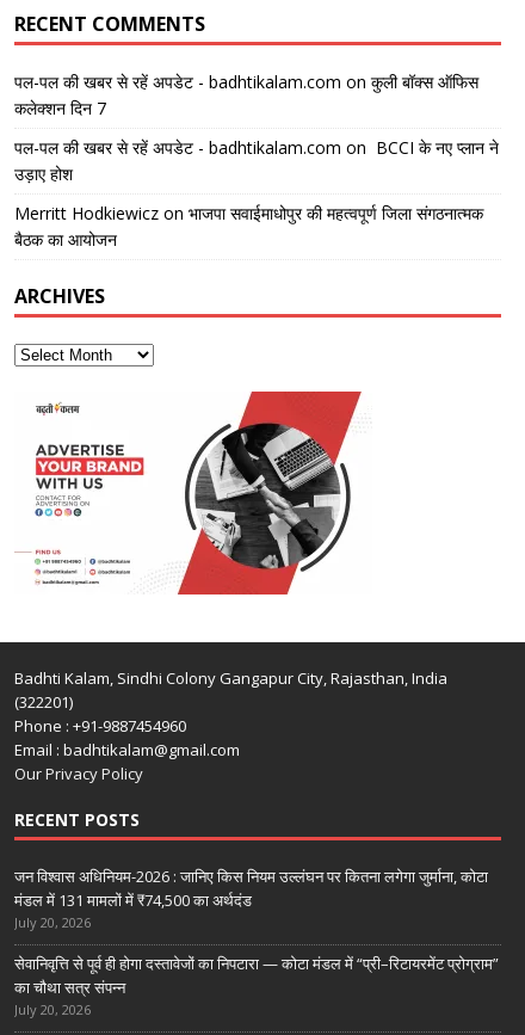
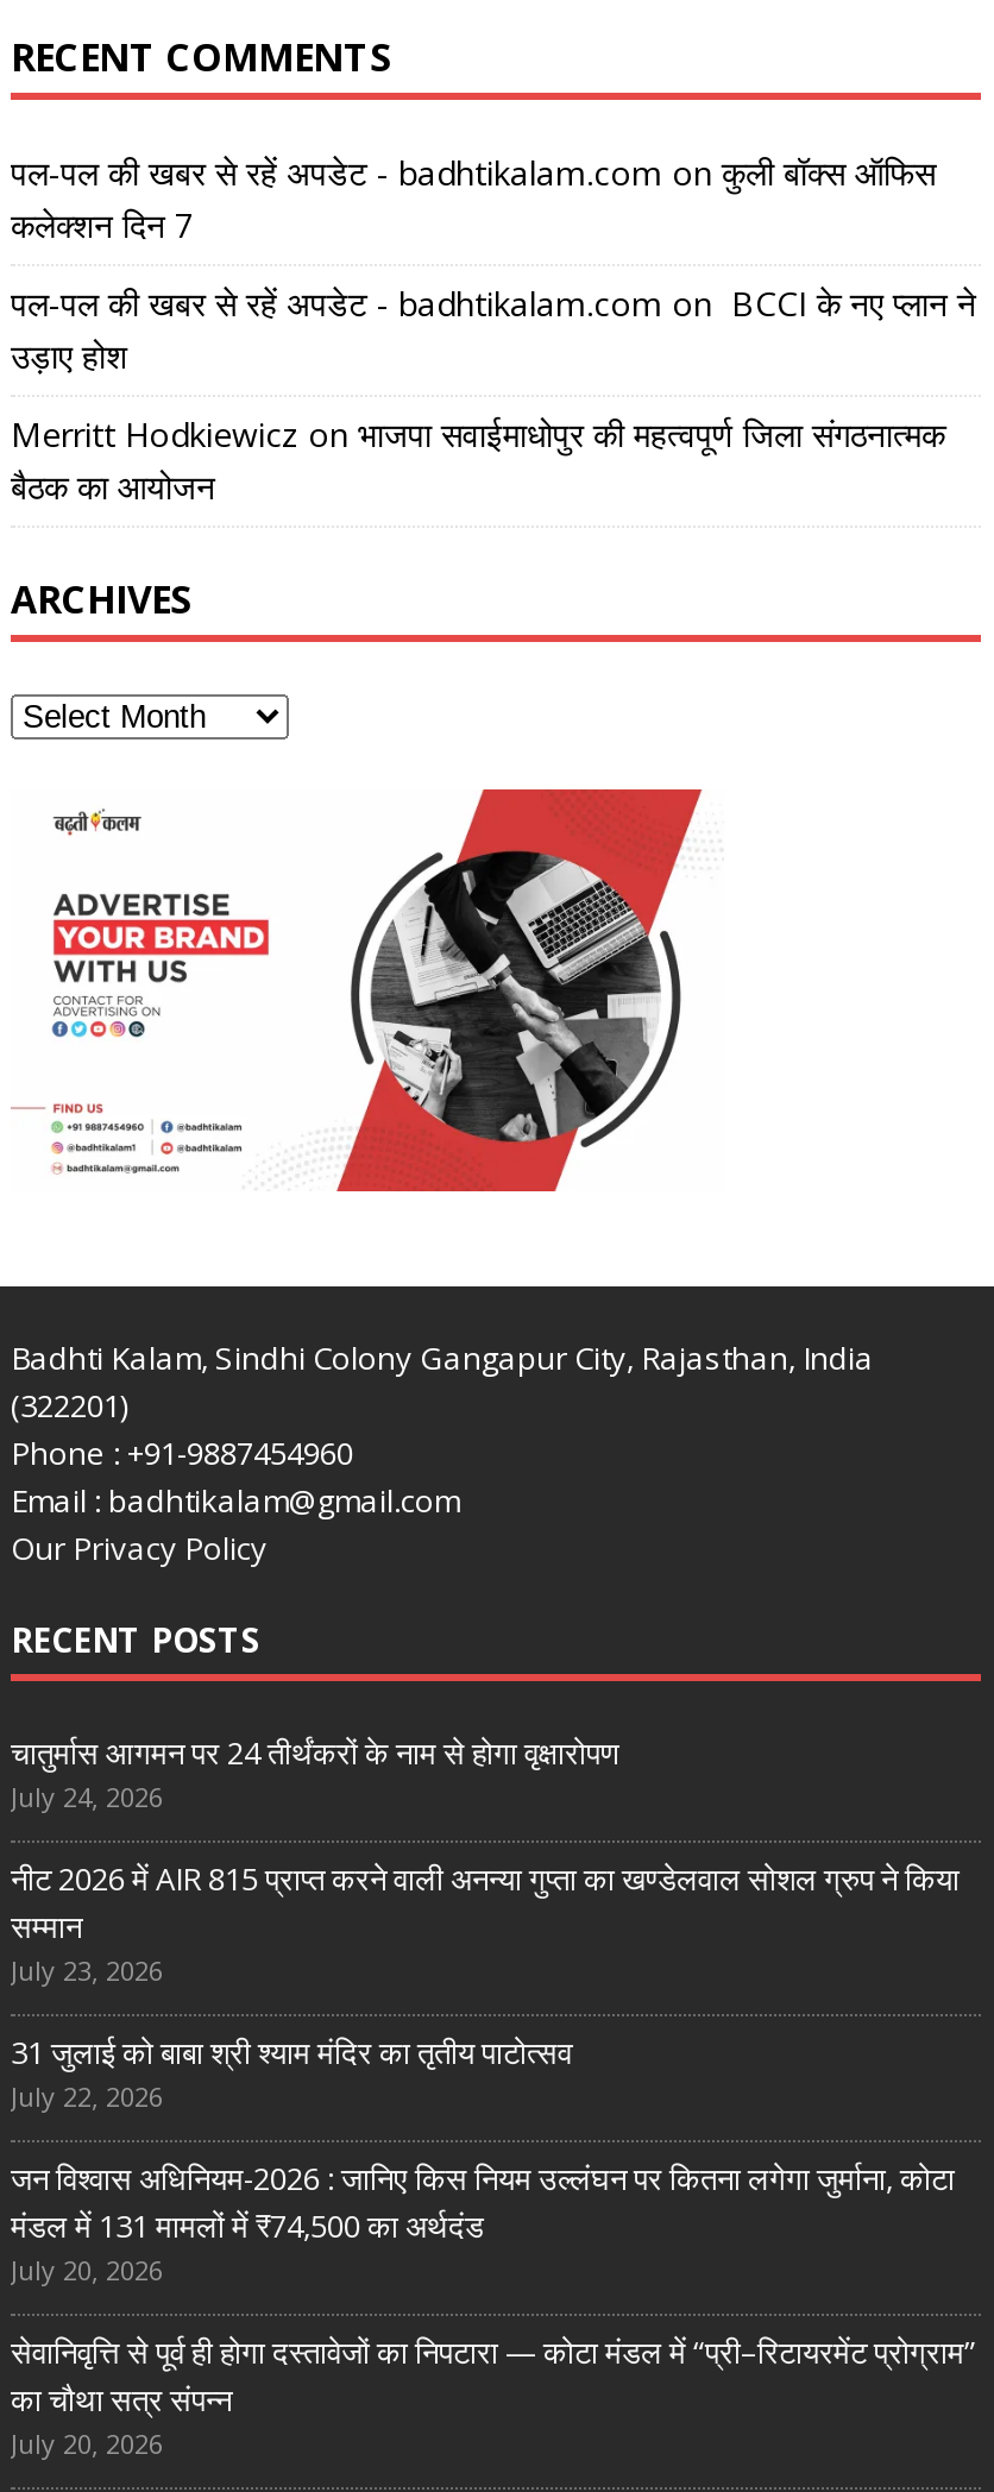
none -> [11,1730,960,2113] चातुर्मास आगमन पर 24 तीर्थंकरों के नाम से होगा वृक्षारोपण | July 24, 2026 | नीट 2026 में AIR 815 प्राप्त करने वाली अनन्या गुप्ता का खण्डेलवाल सोशल ग्रुप ने किया | सम्मान | July 23, 2026 | 31 जुलाई को बाबा श्री श्याम मंदिर का तृतीय पाटोत्सव | July 22, 2026

